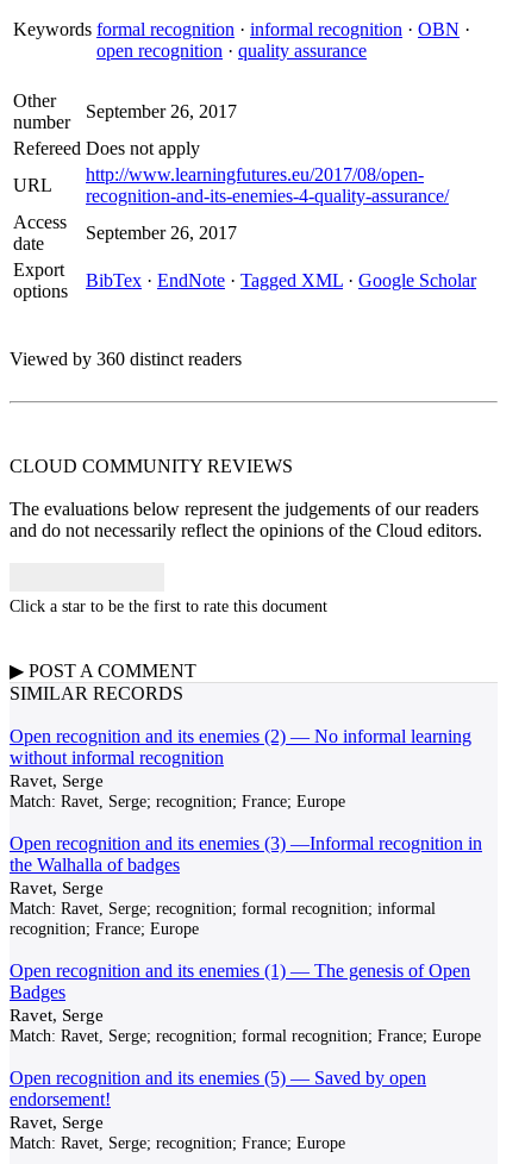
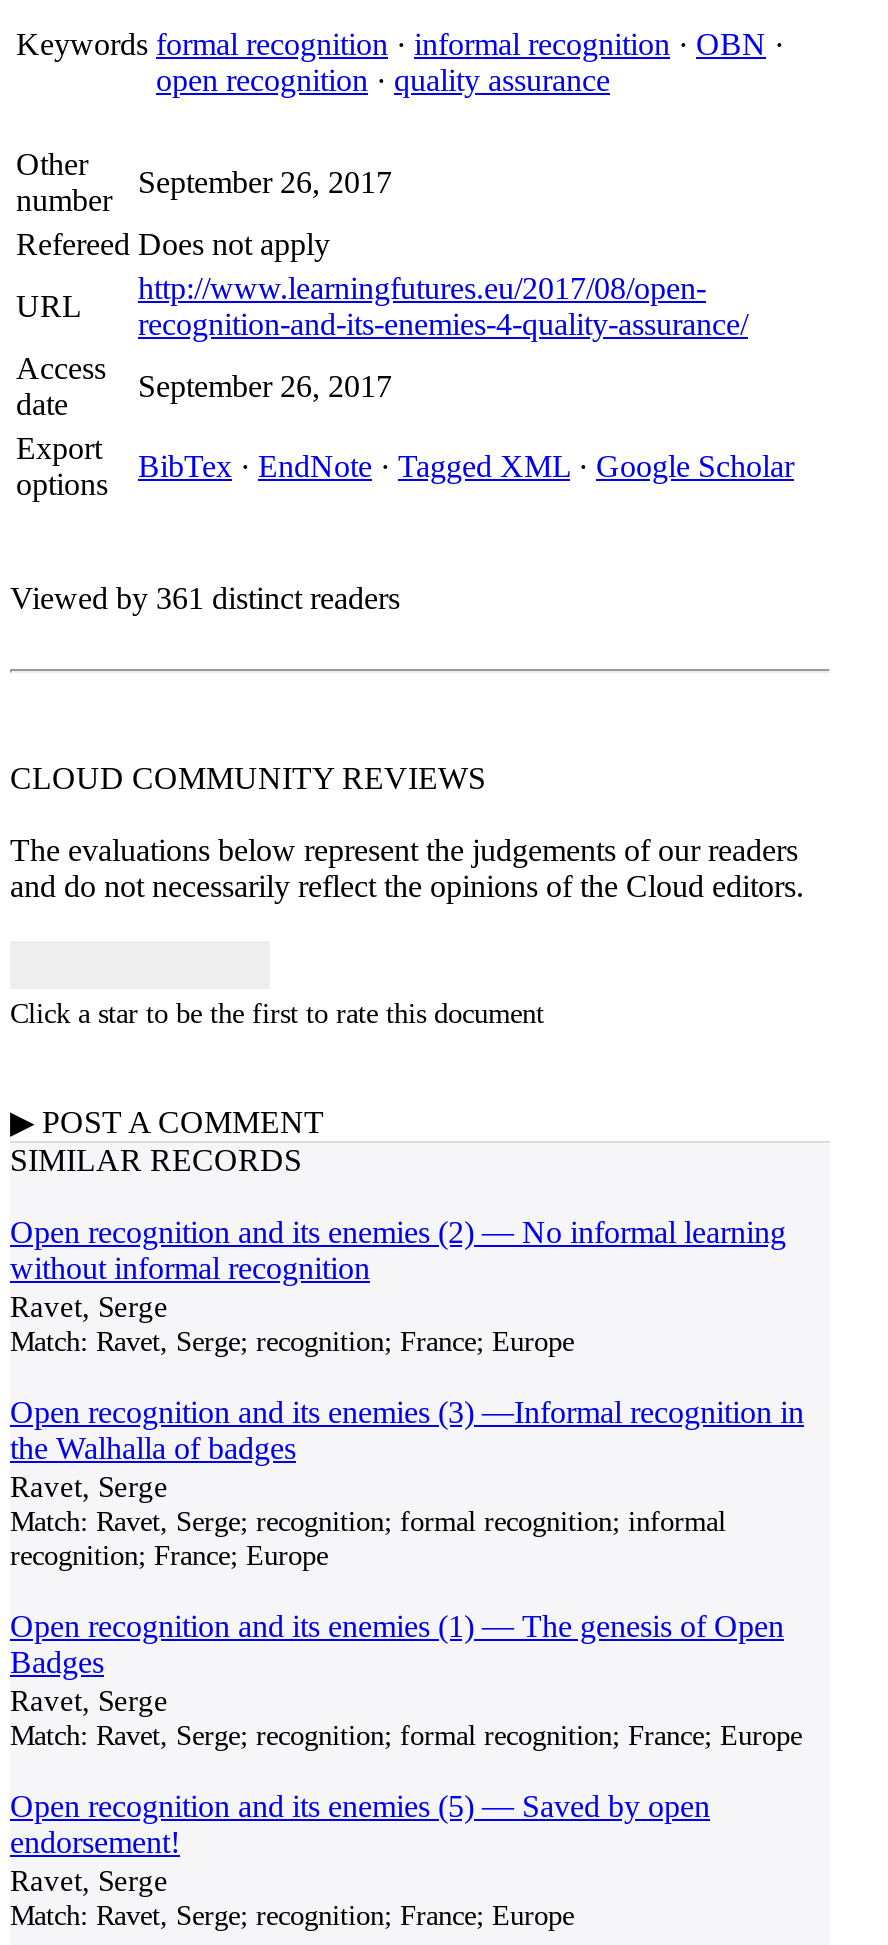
[10,349,242,369] Viewed by 360 distinct readers -> [10,581,400,615] Viewed by 361 distinct readers

